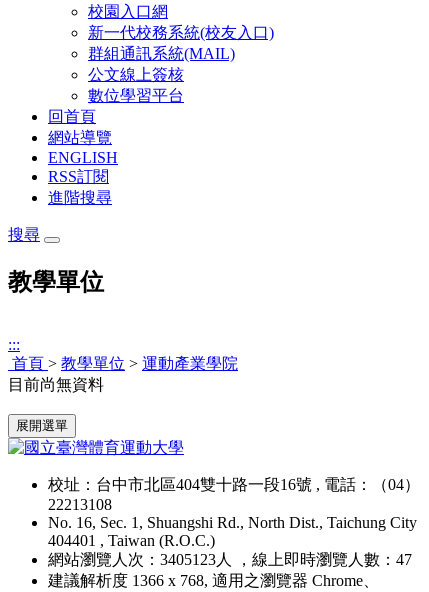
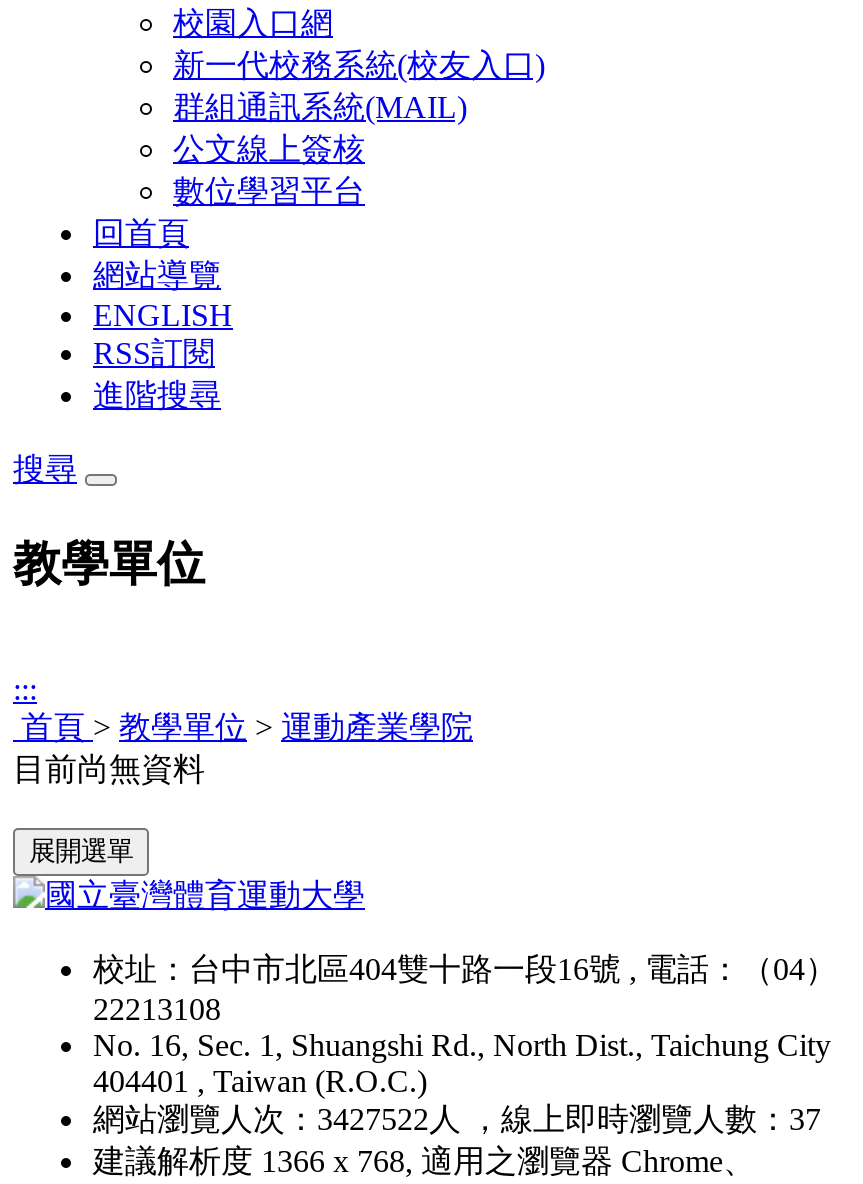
[48,551,412,568] 網站瀏覽人次：3405123人 ，線上即時瀏覽人數：47 -> [93,1101,821,1135] 網站瀏覽人次：3427522人 ，線上即時瀏覽人數：37

